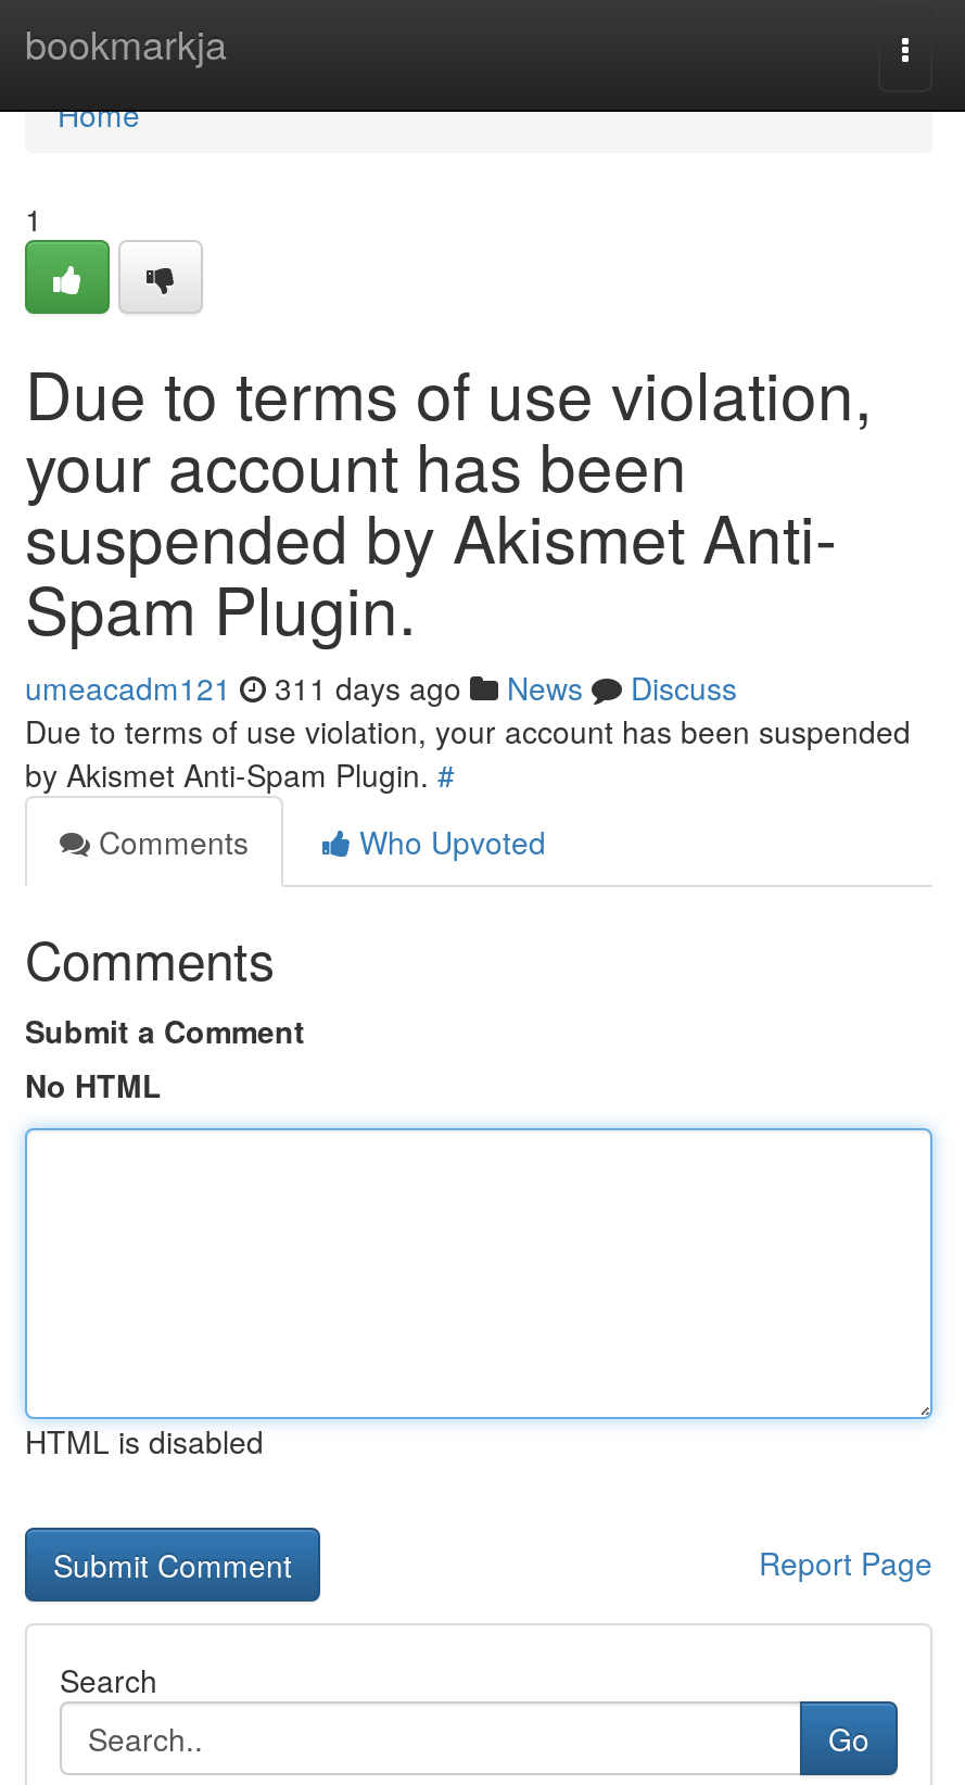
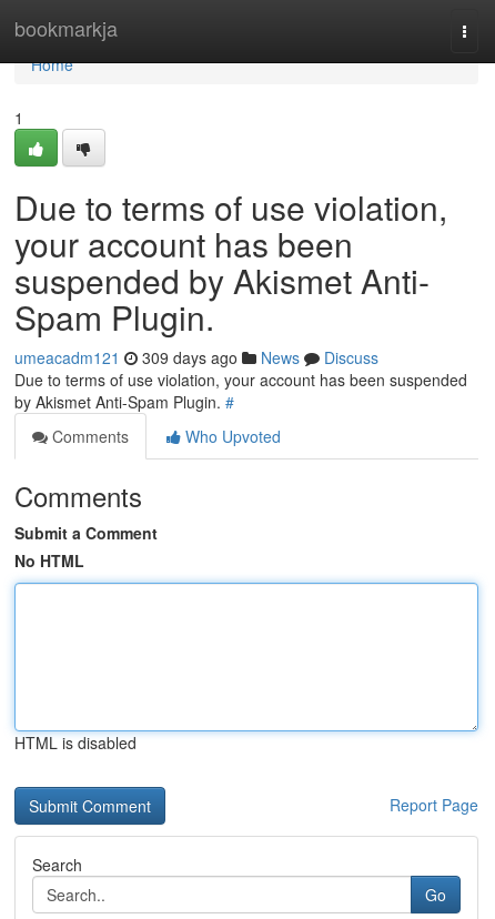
[25,666,737,709] umeacadm121 311 days ago News Discuss -> [14,346,378,368] umeacadm121 309 days ago News Discuss

